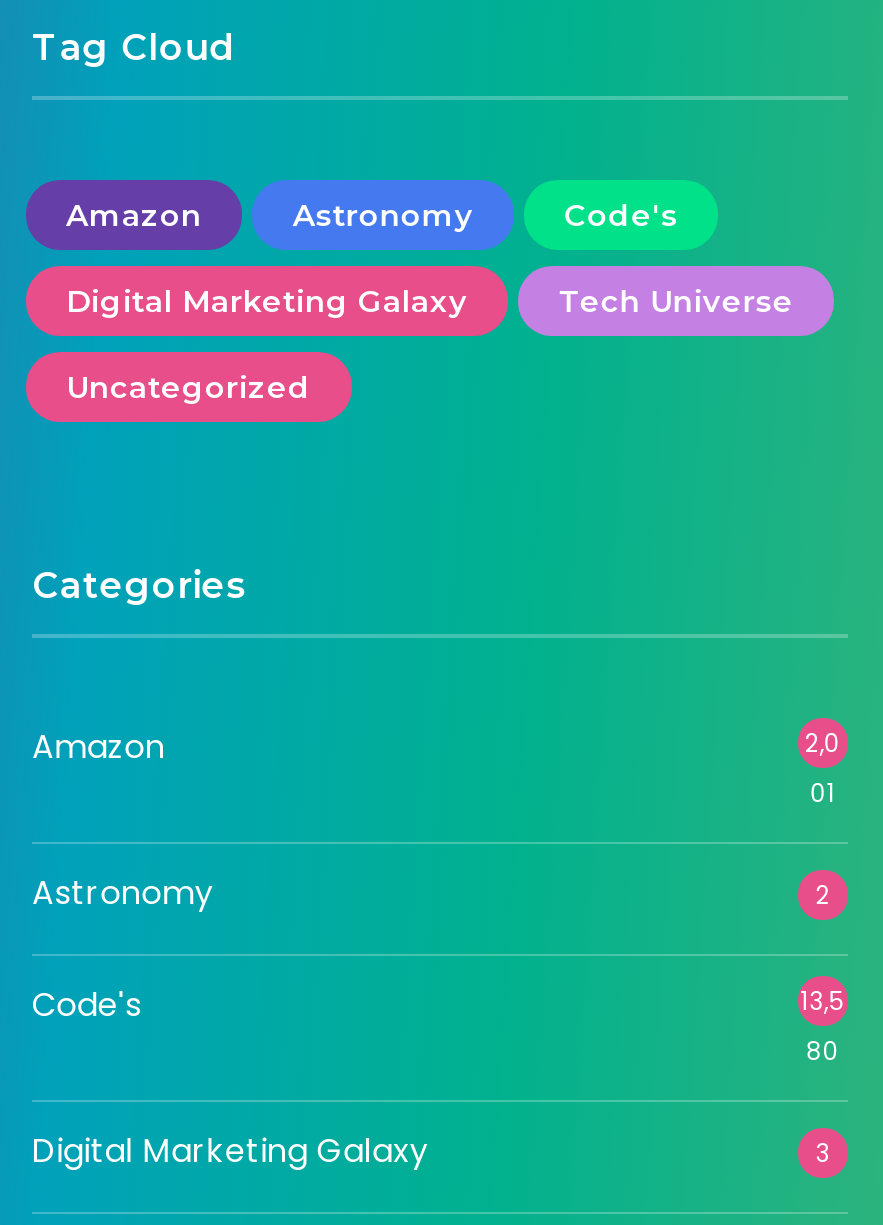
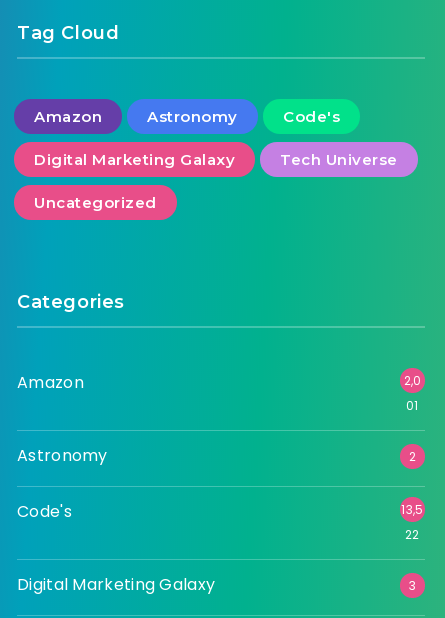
[806,1034,840,1068] 80 -> [405,526,420,543] 22

